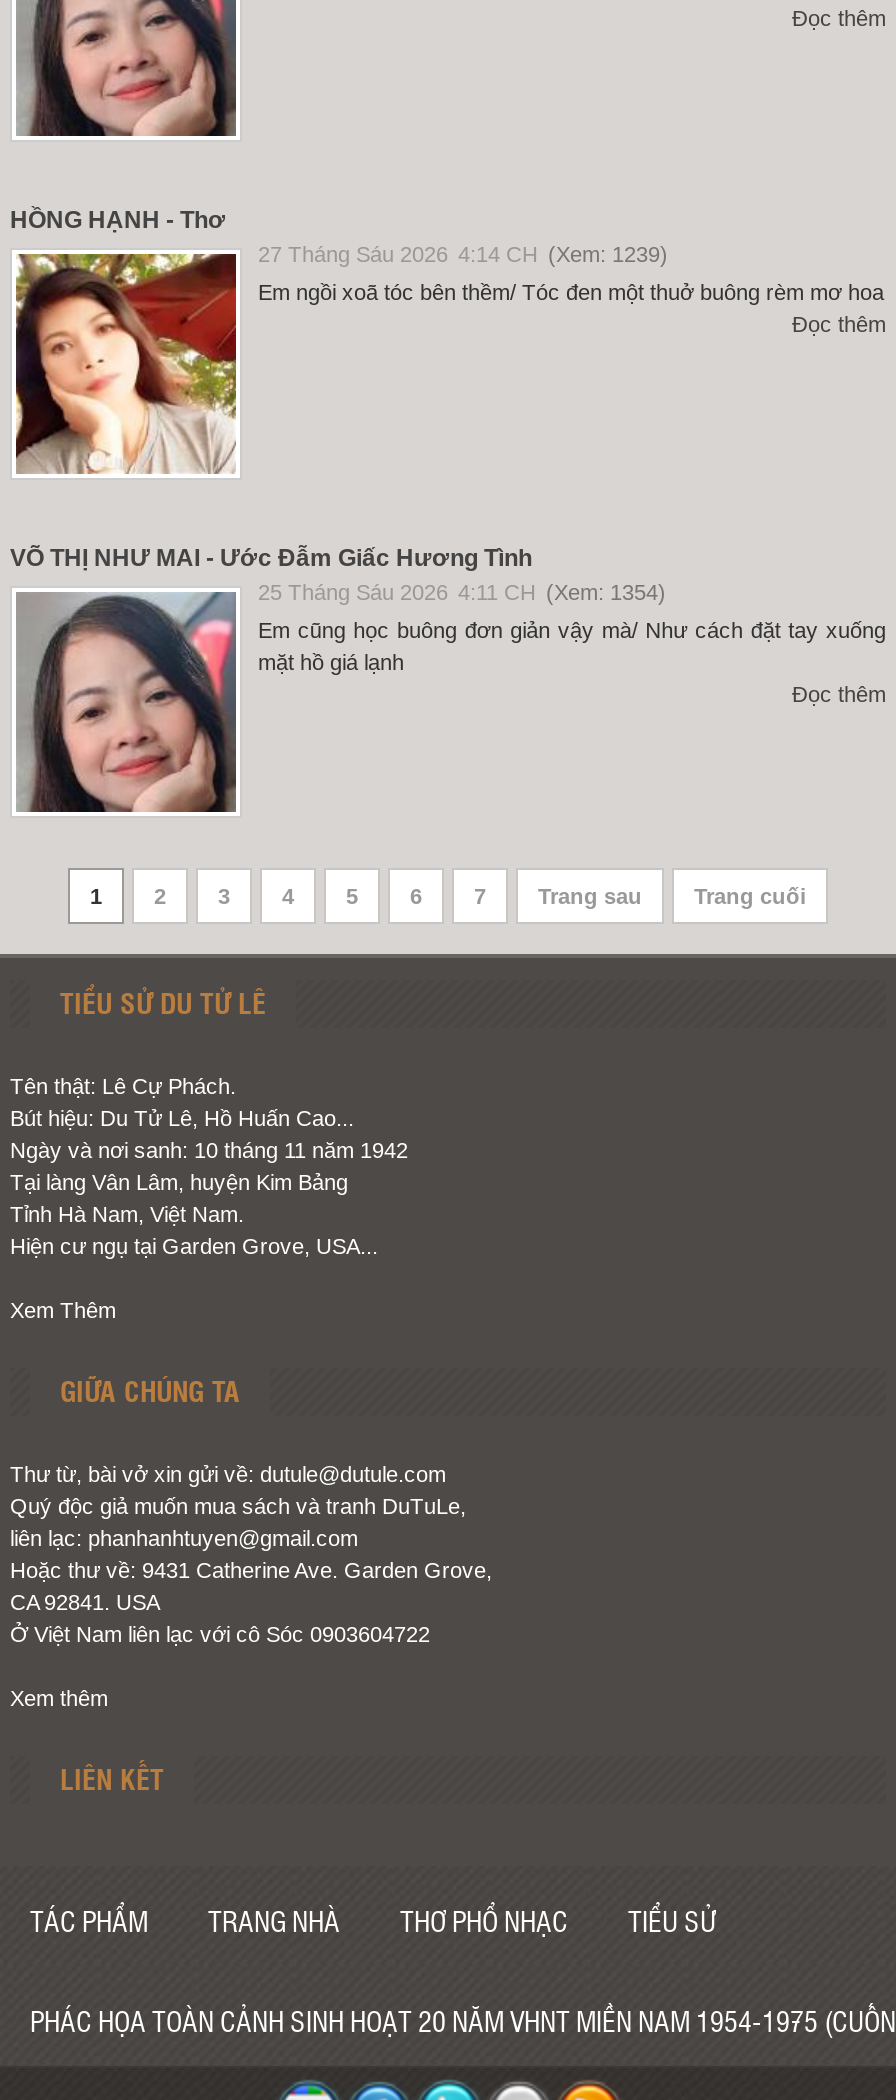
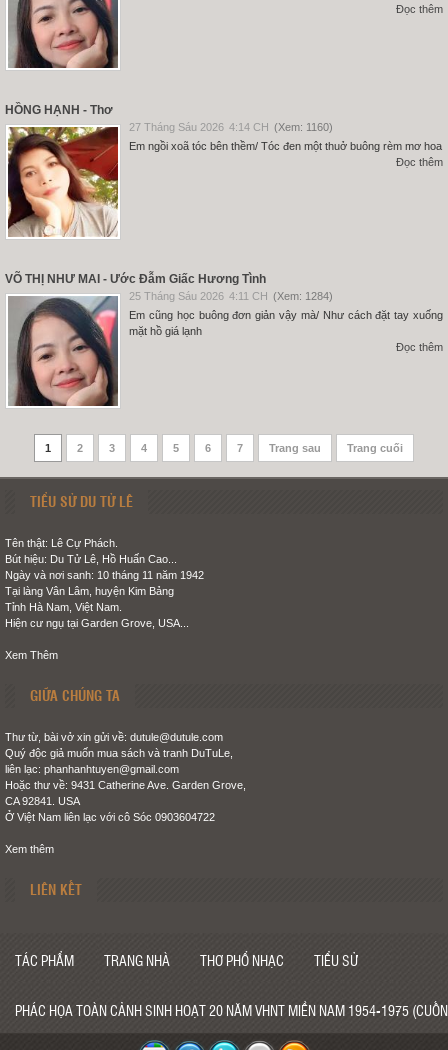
[258,242,668,266] 27 Tháng Sáu 2026 4:14 CH (Xem: 1239) -> [129,121,333,133] 27 Tháng Sáu 2026 4:14 CH (Xem: 1160)
[258,580,666,604] 25 Tháng Sáu 2026 4:11 CH (Xem: 1354) -> [129,290,333,302] 25 Tháng Sáu 2026 4:11 CH (Xem: 1284)

